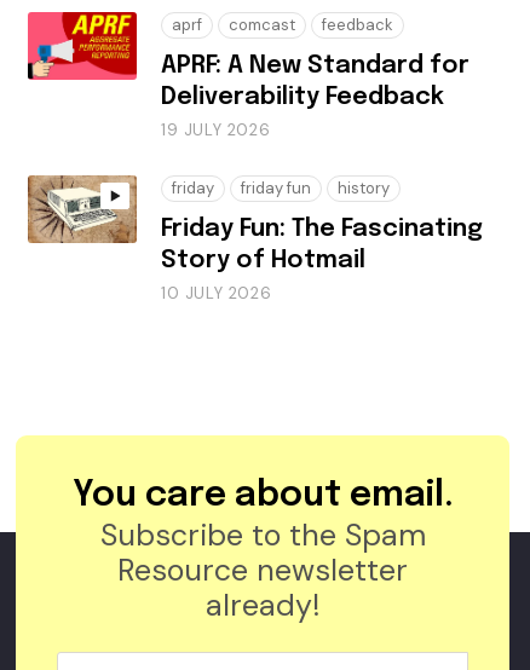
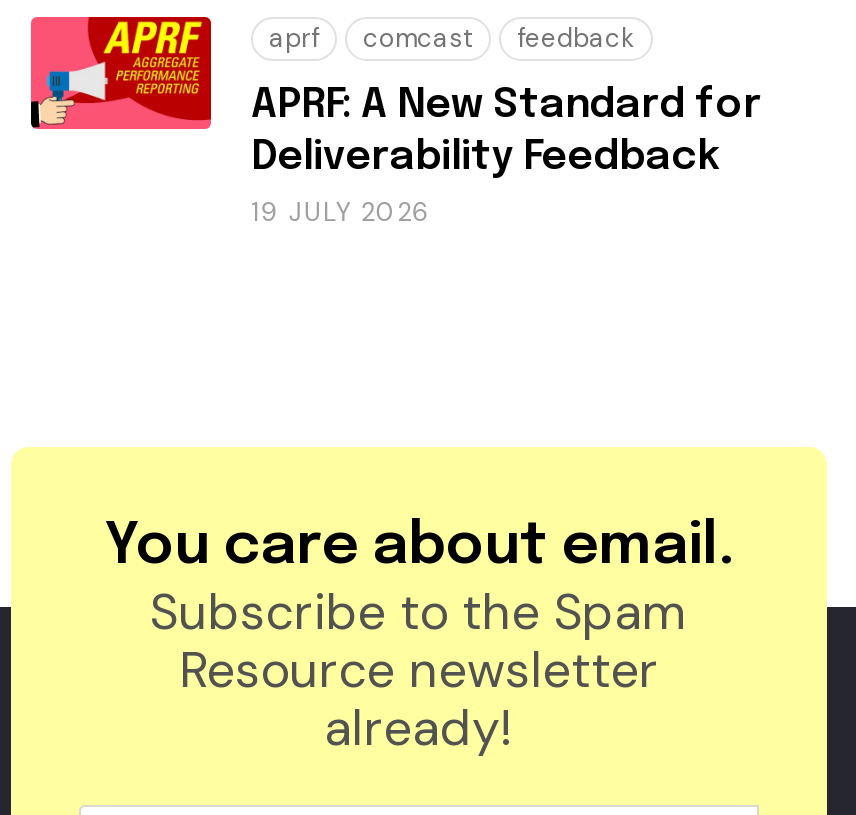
[27,175,483,304] [image] | friday | friday fun | history | Friday Fun: The Fascinating | Story of Hotmail | 10 JULY 2026 -> none

